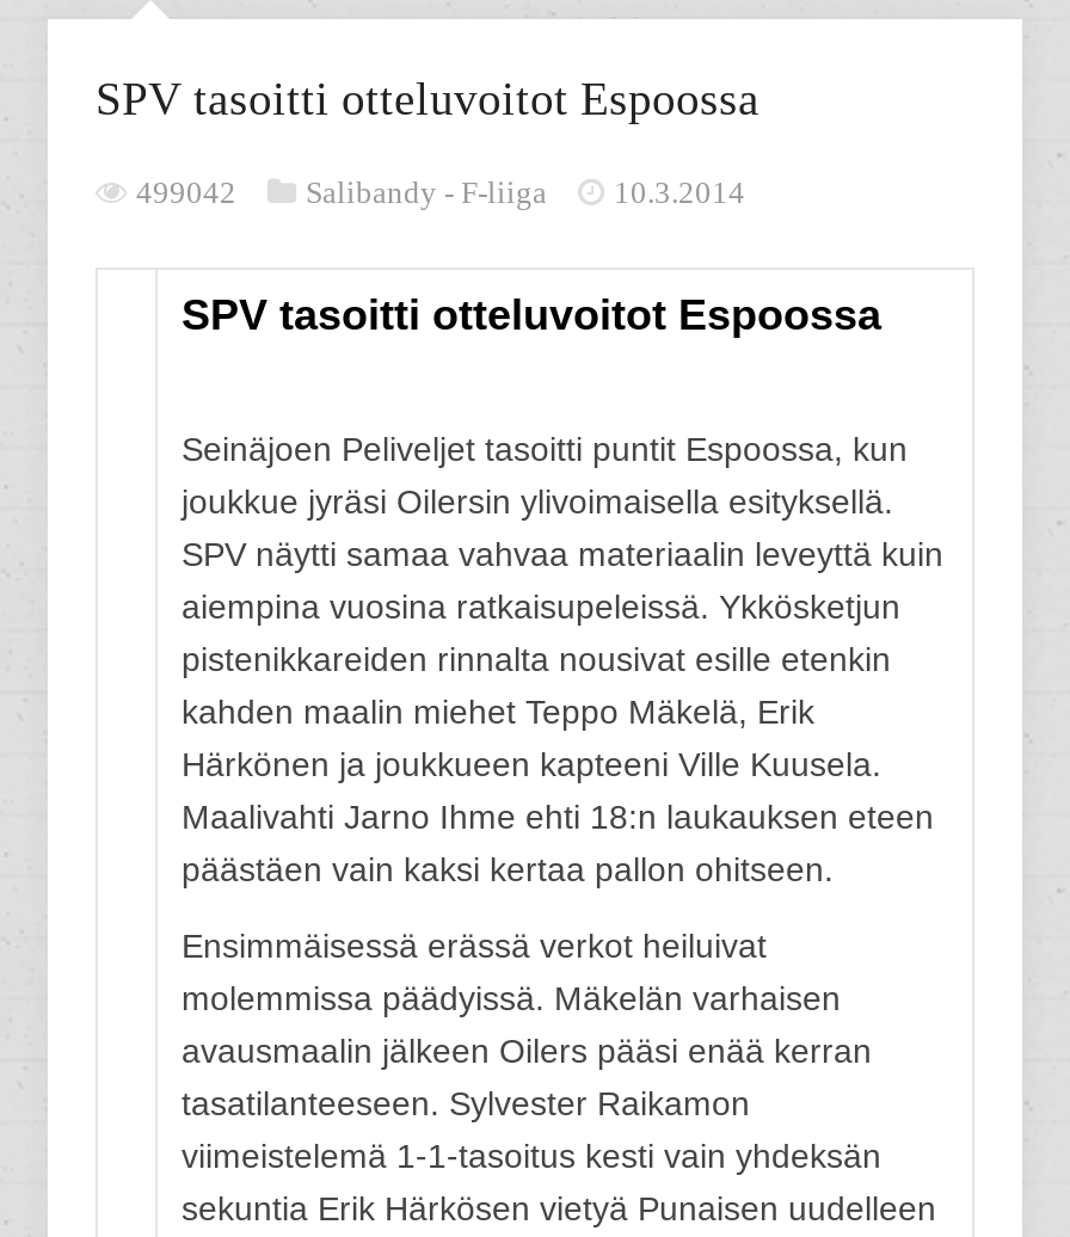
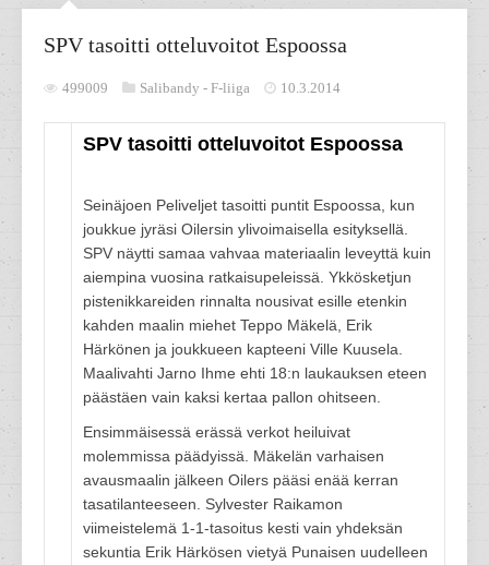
[136,174,745,210] 499042 Salibandy - F-liiga 10.3.2014 -> [62,80,341,96] 499009 Salibandy - F-liiga 10.3.2014

